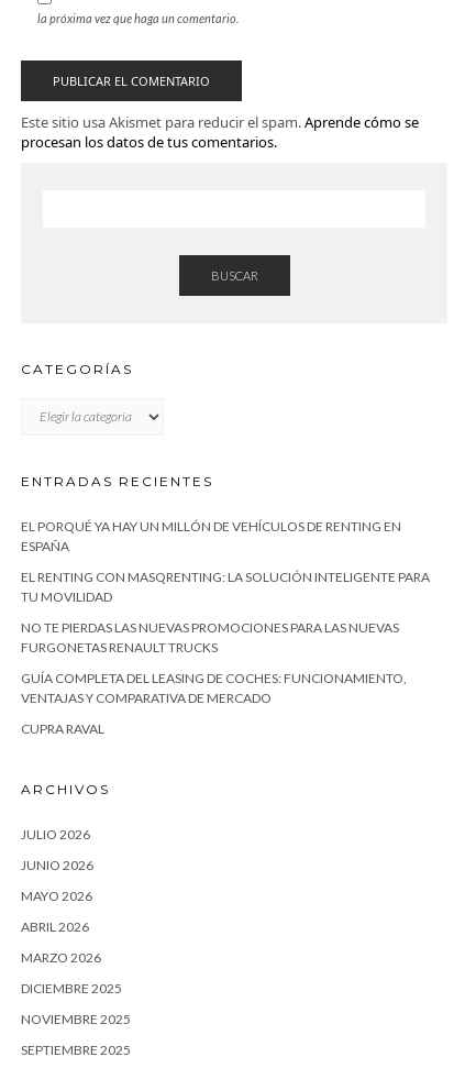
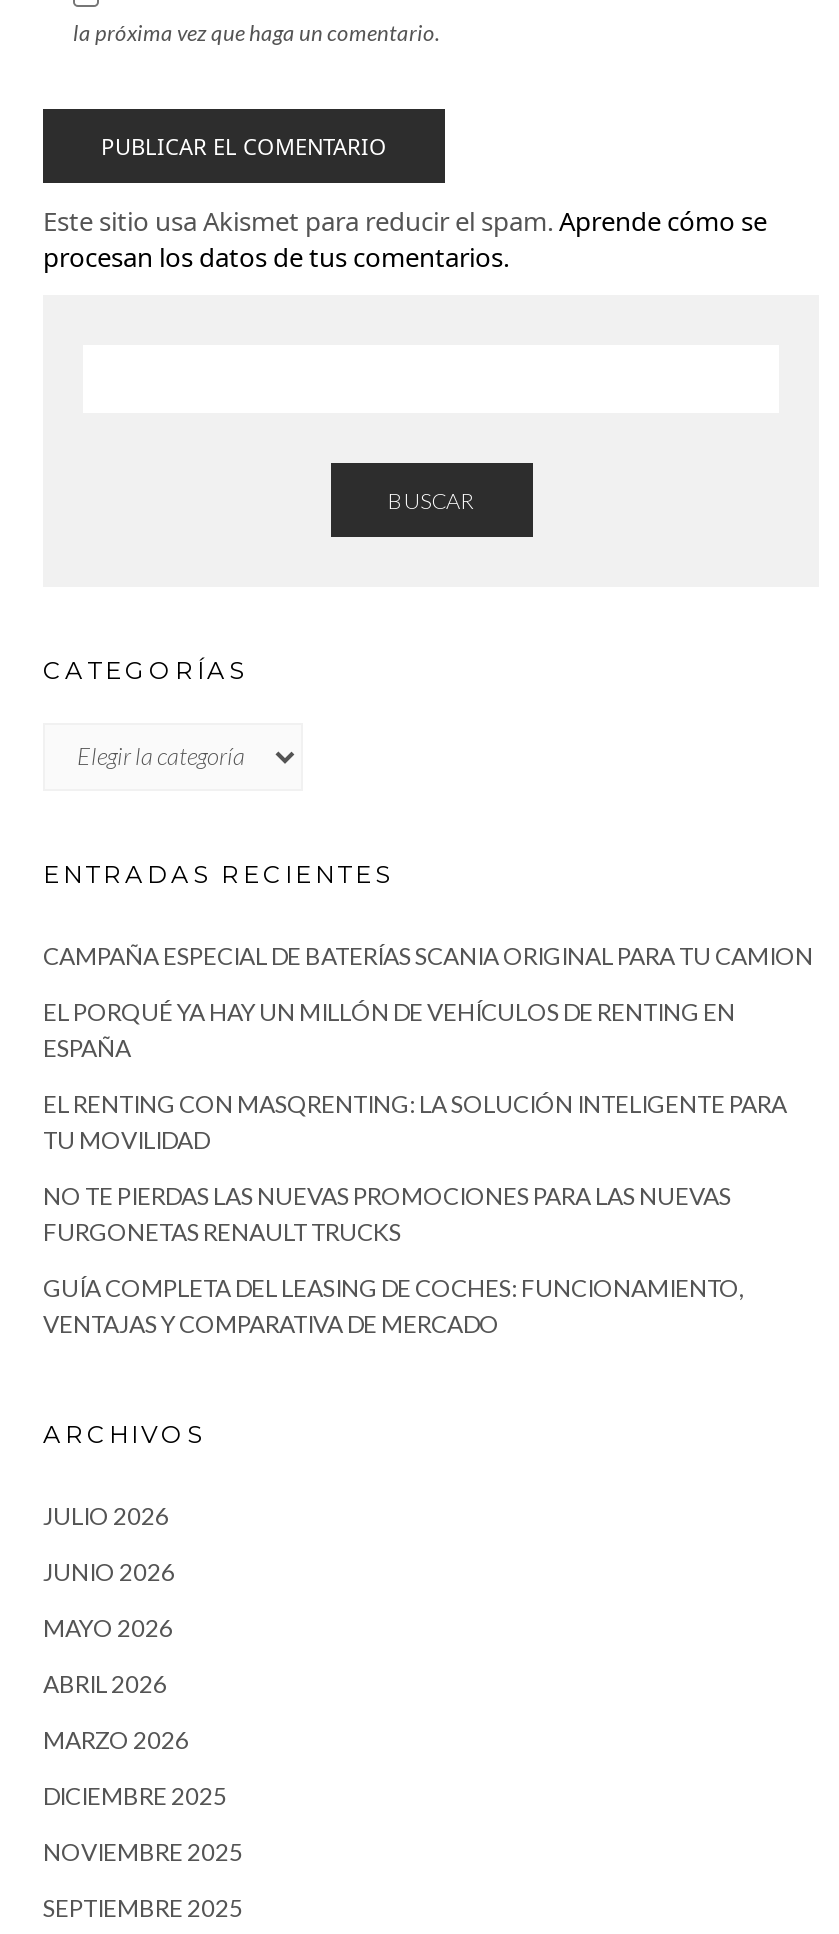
none -> [43,941,813,971] CAMPAÑA ESPECIAL DE BATERÍAS SCANIA ORIGINAL PARA TU CAMION
moved [21,518,430,706] -> [43,997,787,1339]: EL PORQUÉ YA HAY UN MILLÓN DE VEHÍCULOS DE RENTING EN | ESPAÑA | EL RENTING CON MASQRENTING: LA SOLUCIÓN INTELIGENTE PARA | TU MOVILIDAD | NO TE PIERDAS LAS NUEVAS PROMOCIONES PARA LAS NUEVAS | FURGONETAS RENAULT TRUCKS | GUÍA COMPLETA DEL LEASING DE COCHES: FUNCIONAMIENTO, | VENTAJAS Y COMPARATIVA DE MERCADO
[21,720,104,737] CUPRA RAVAL -> none

